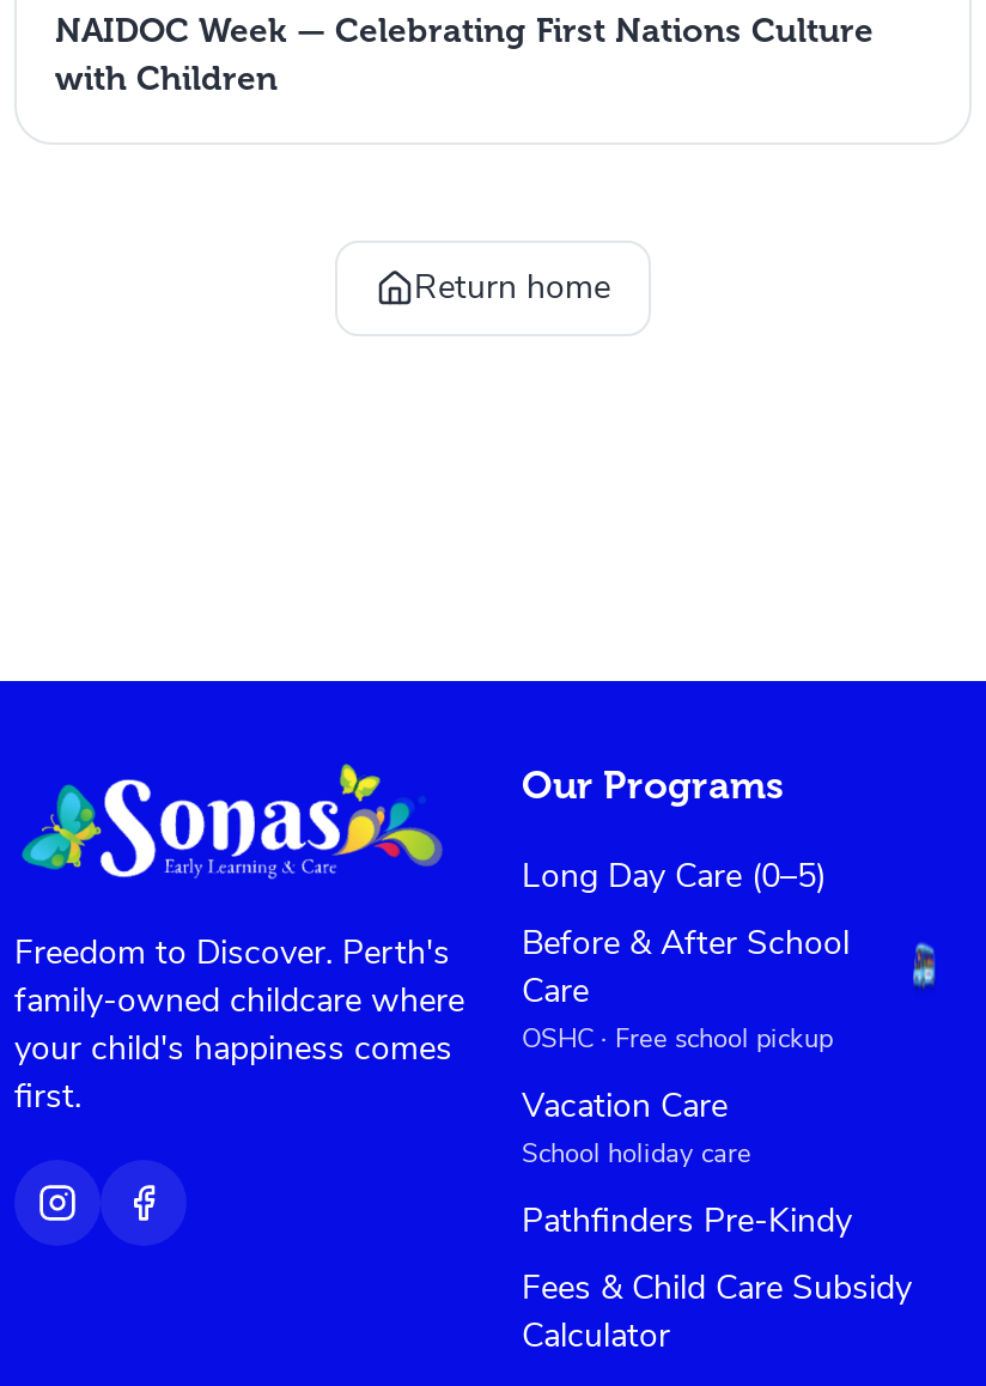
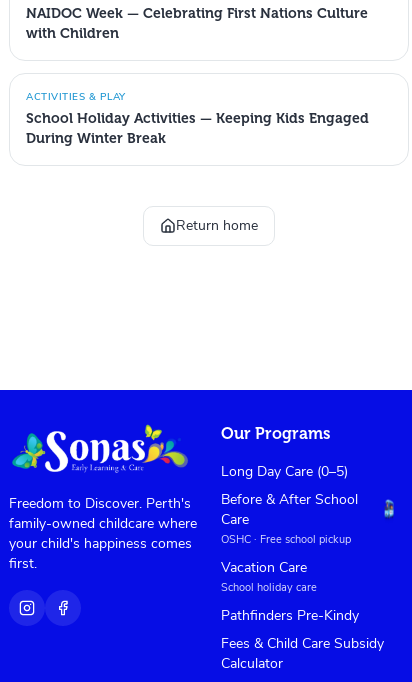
none -> [26,90,369,147] ACTIVITIES & PLAY | School Holiday Activities — Keeping Kids Engaged | During Winter Break

